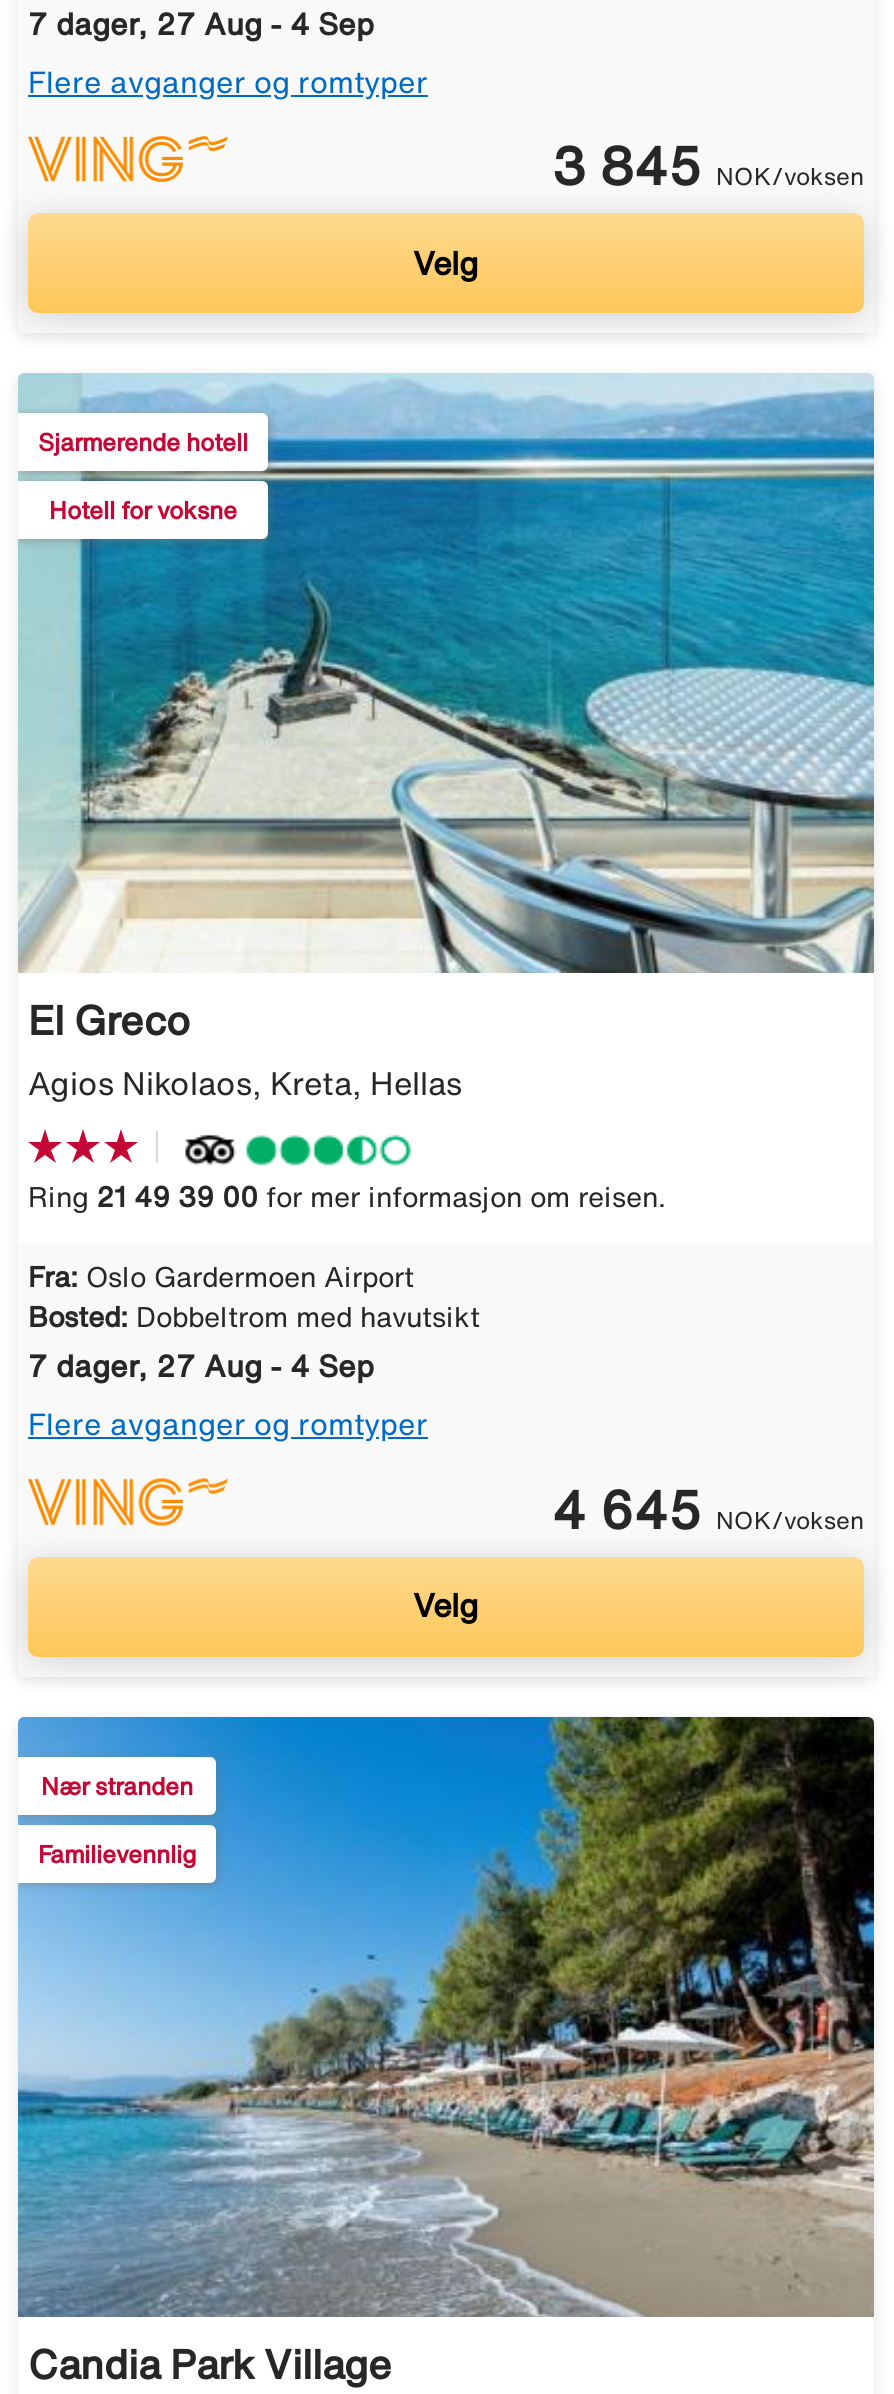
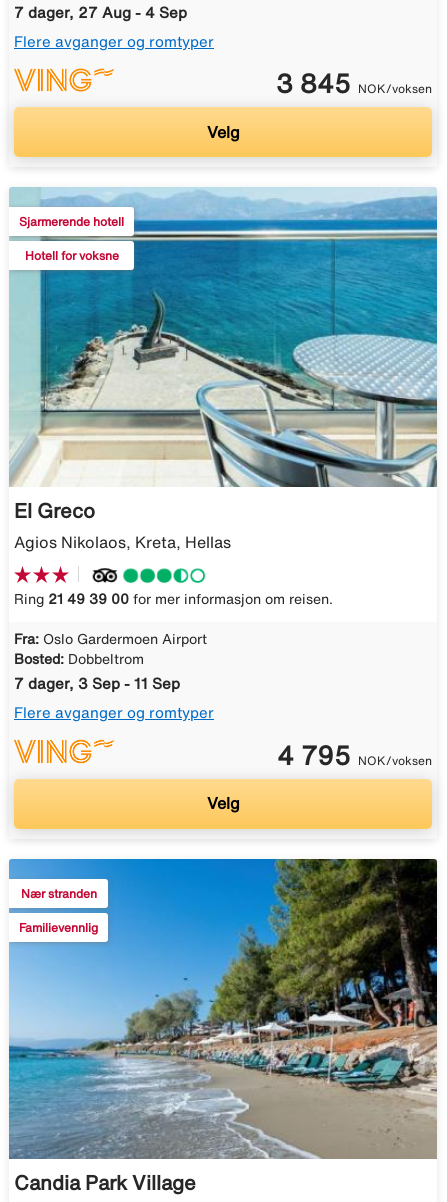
[28,1304,480,1332] Bosted: Dobbeltrom med havutsikt -> [14,652,144,666] Bosted: Dobbeltrom
[28,1352,374,1382] 7 dager, 27 Aug - 4 Sep -> [14,676,180,691] 7 dager, 3 Sep - 11 Sep
[552,1482,864,1534] 4 645 NOK/voksen -> [277,741,432,767] 4 795 NOK/voksen

